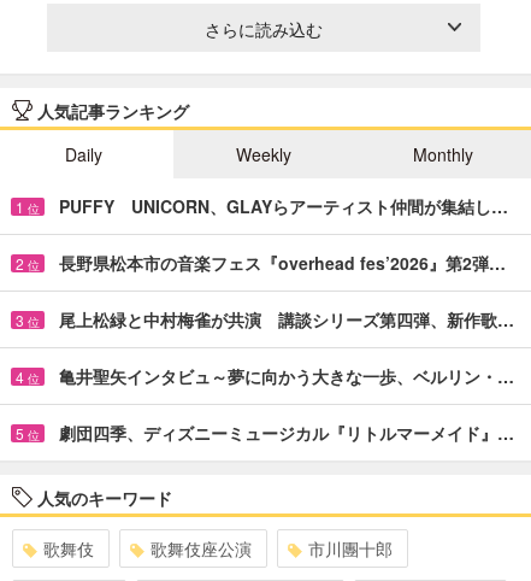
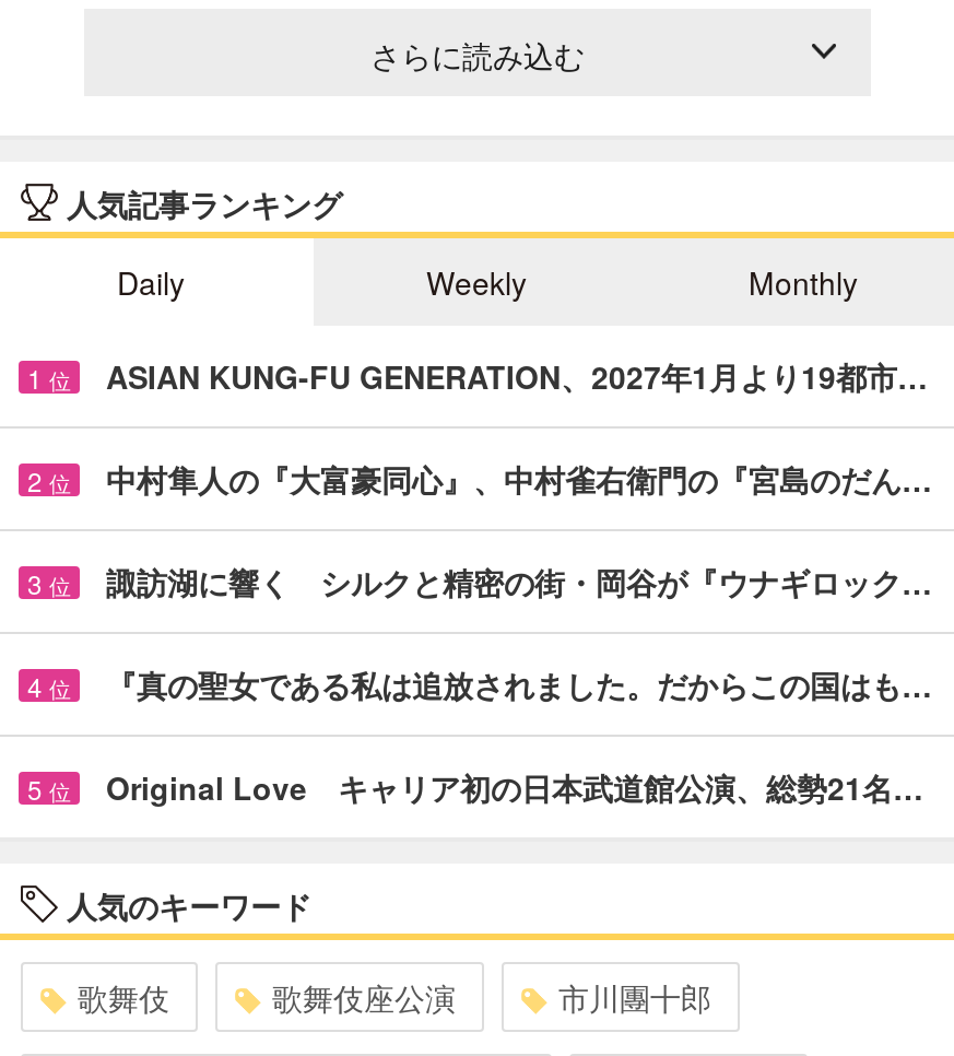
[59,194,508,218] PUFFY UNICORN、GLAYらアーティスト仲間が集結し… -> [106,354,928,397] ASIAN KUNG-FU GENERATION、2027年1月より19都市…
[59,250,506,275] 長野県松本市の音楽フェス『overhead fes’2026』第2弾… -> [106,457,932,500] 中村隼人の『大富豪同心』、中村雀右衛門の『宮島のだん…
[59,307,514,331] 尾上松緑と中村梅雀が共演 講談シリーズ第四弾、新作歌… -> [106,559,932,603] 諏訪湖に響く シルクと精密の街・岡谷が『ウナギロック…
[59,364,514,388] 亀井聖矢インタビュ～夢に向かう大きな一歩、ベルリン・… -> [106,662,932,706] 『真の聖女である私は追放されました。だからこの国はも…
[59,420,514,445] 劇団四季、ディズニーミュージカル『リトルマーメイド』… -> [106,765,923,809] Original Love キャリア初の日本武道館公演、総勢21名…

